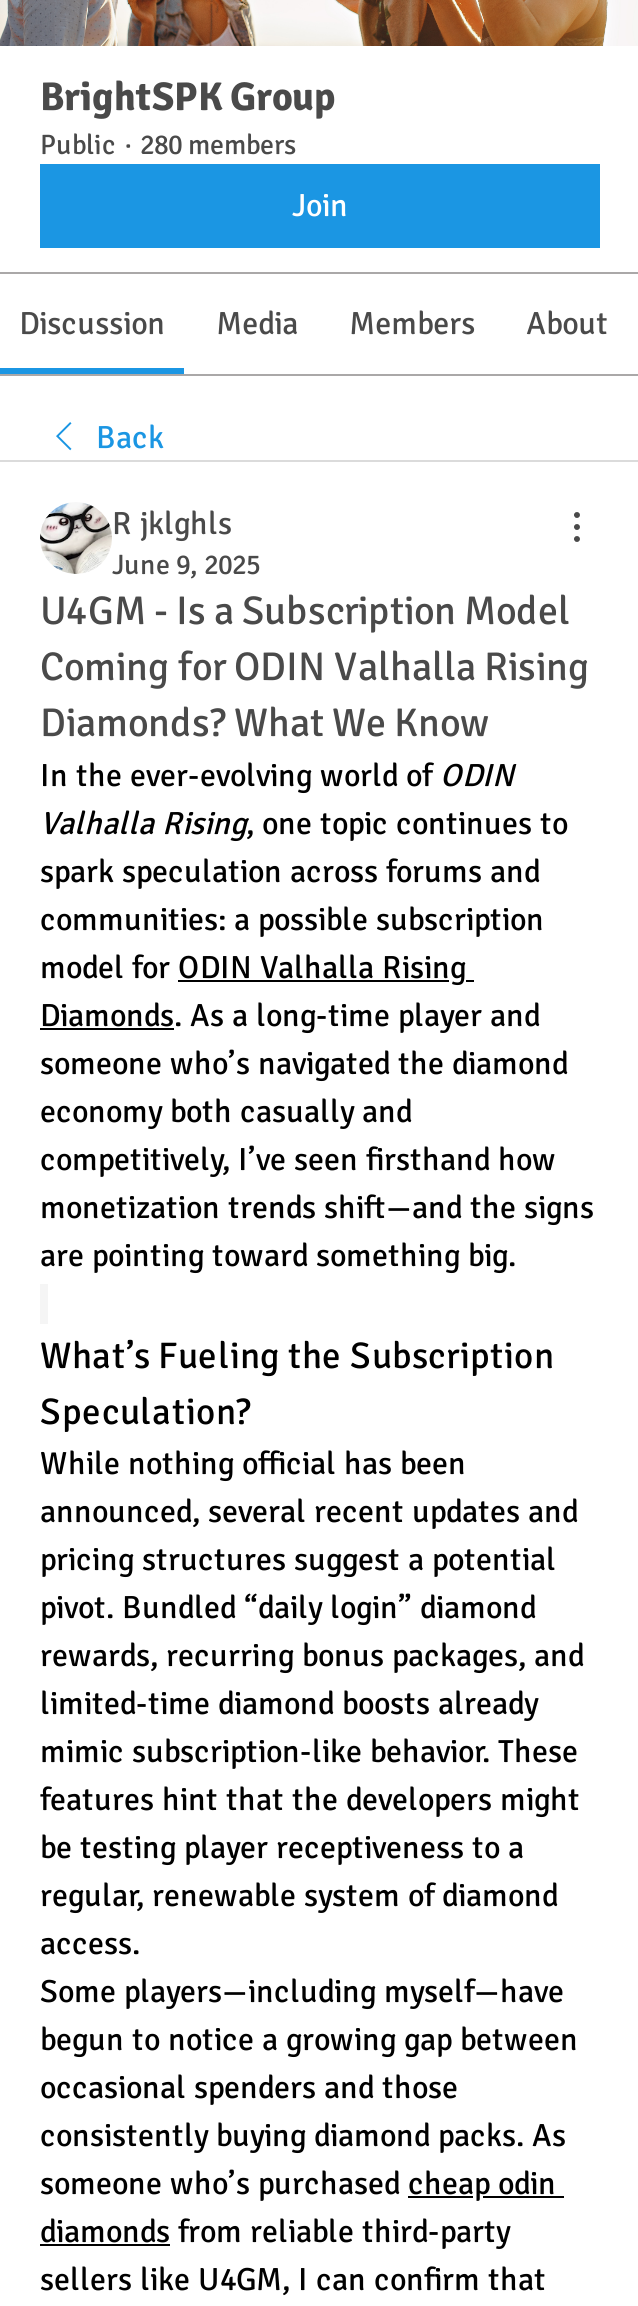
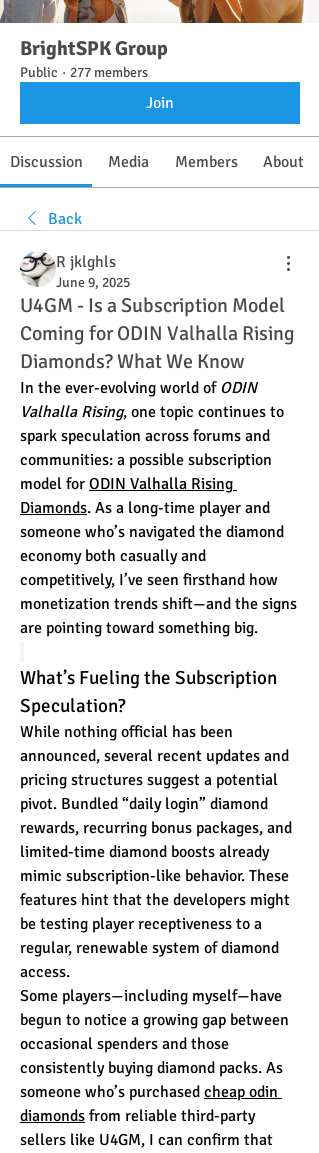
[40,128,296,162] Public · 280 members -> [20,64,148,81] Public · 277 members

